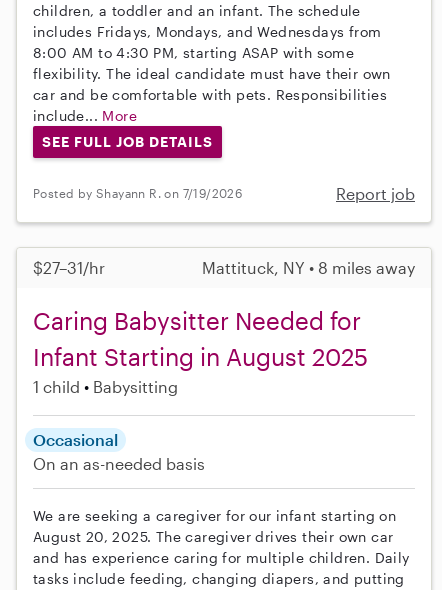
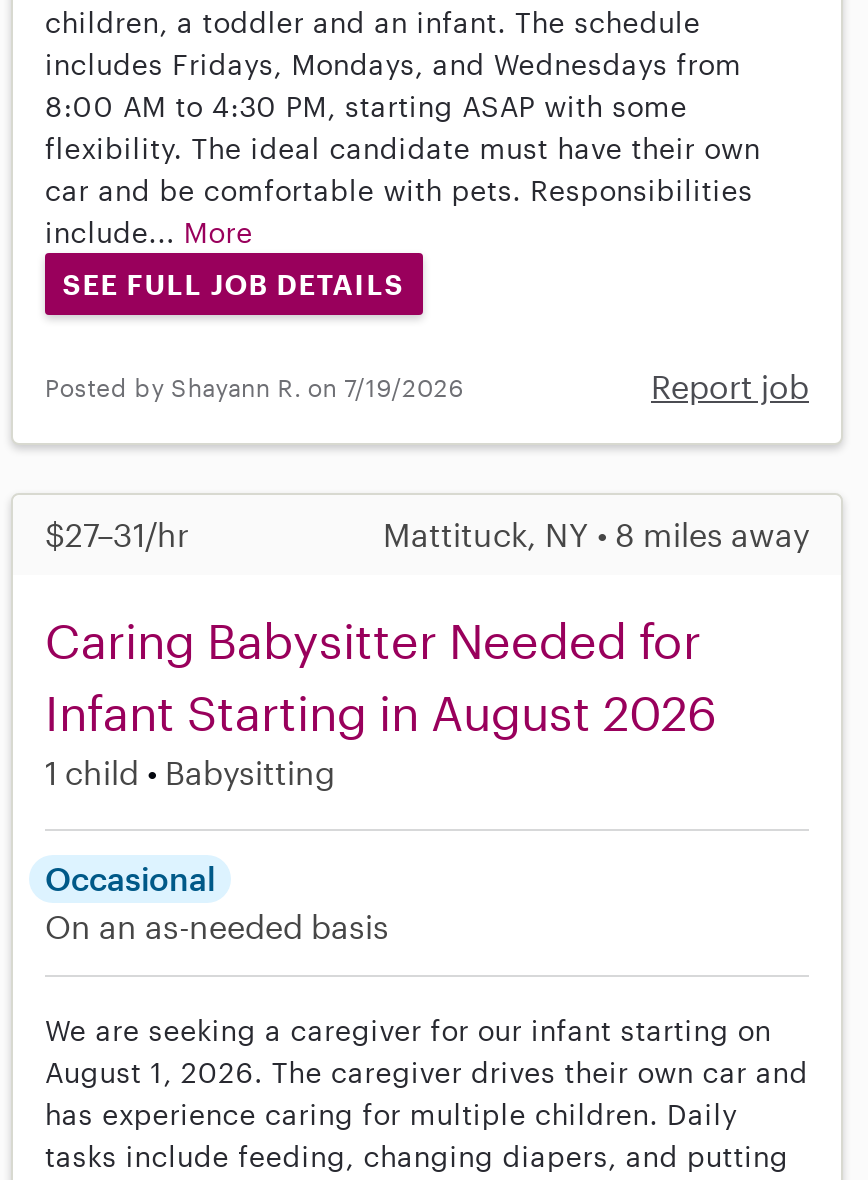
[33,342,368,371] Infant Starting in August 2025 -> [45,684,717,742] Infant Starting in August 2026
[33,528,410,566] August 20, 2025. The caregiver drives their own car | and has experience caring for multiple children. Daily -> [45,1056,808,1132] August 1, 2026. The caregiver drives their own car and | has experience caring for multiple children. Daily

